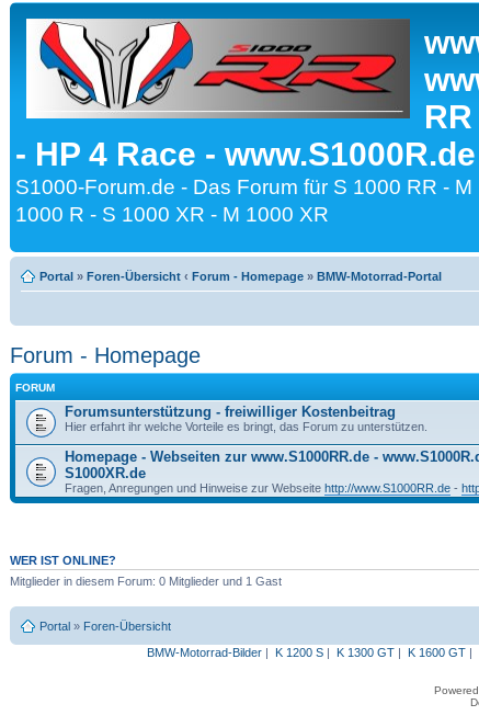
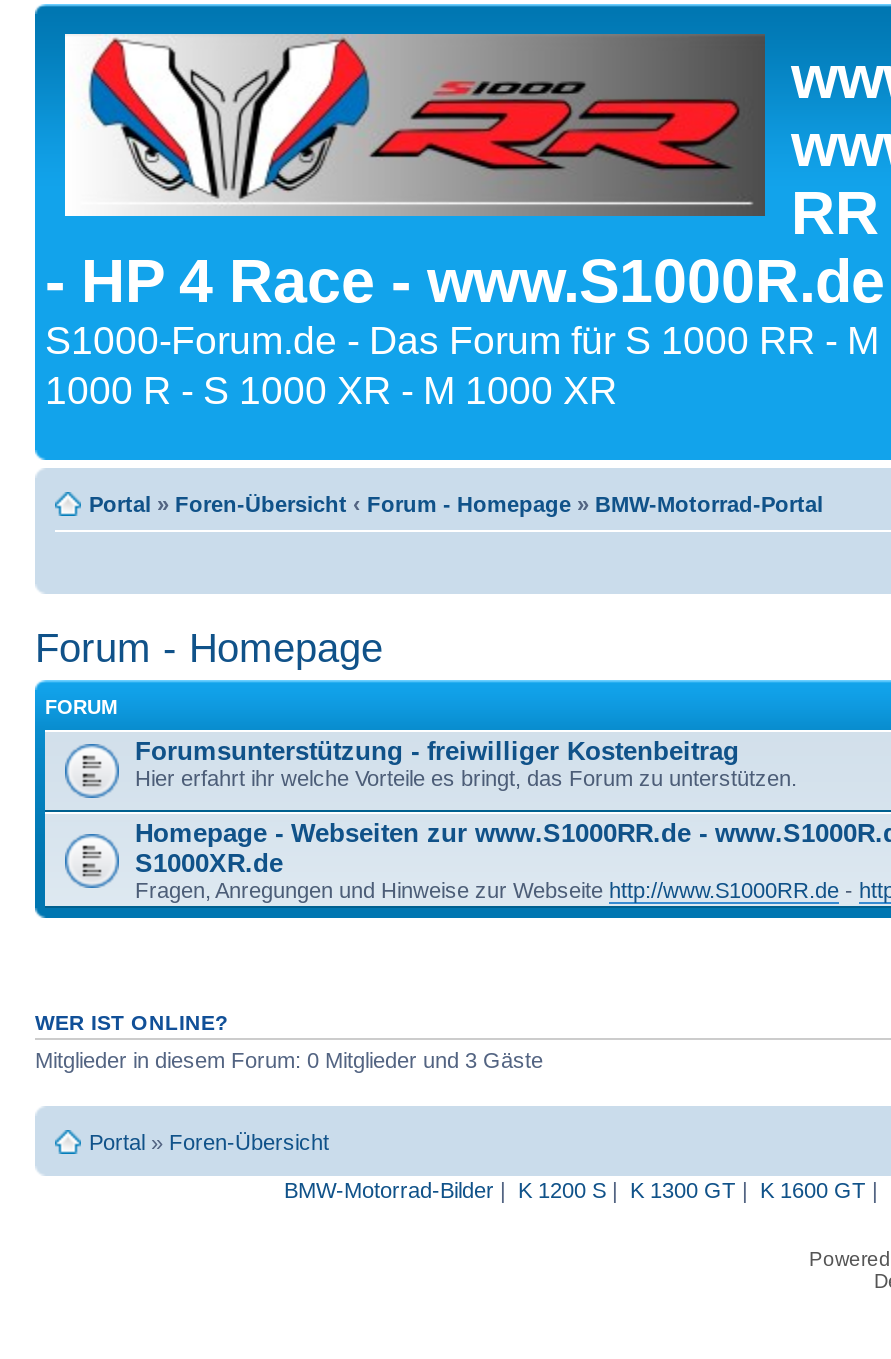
[10,574,282,587] Mitglieder in diesem Forum: 0 Mitglieder und 1 Gast -> [35,1047,543,1071] Mitglieder in diesem Forum: 0 Mitglieder und 3 Gäste

